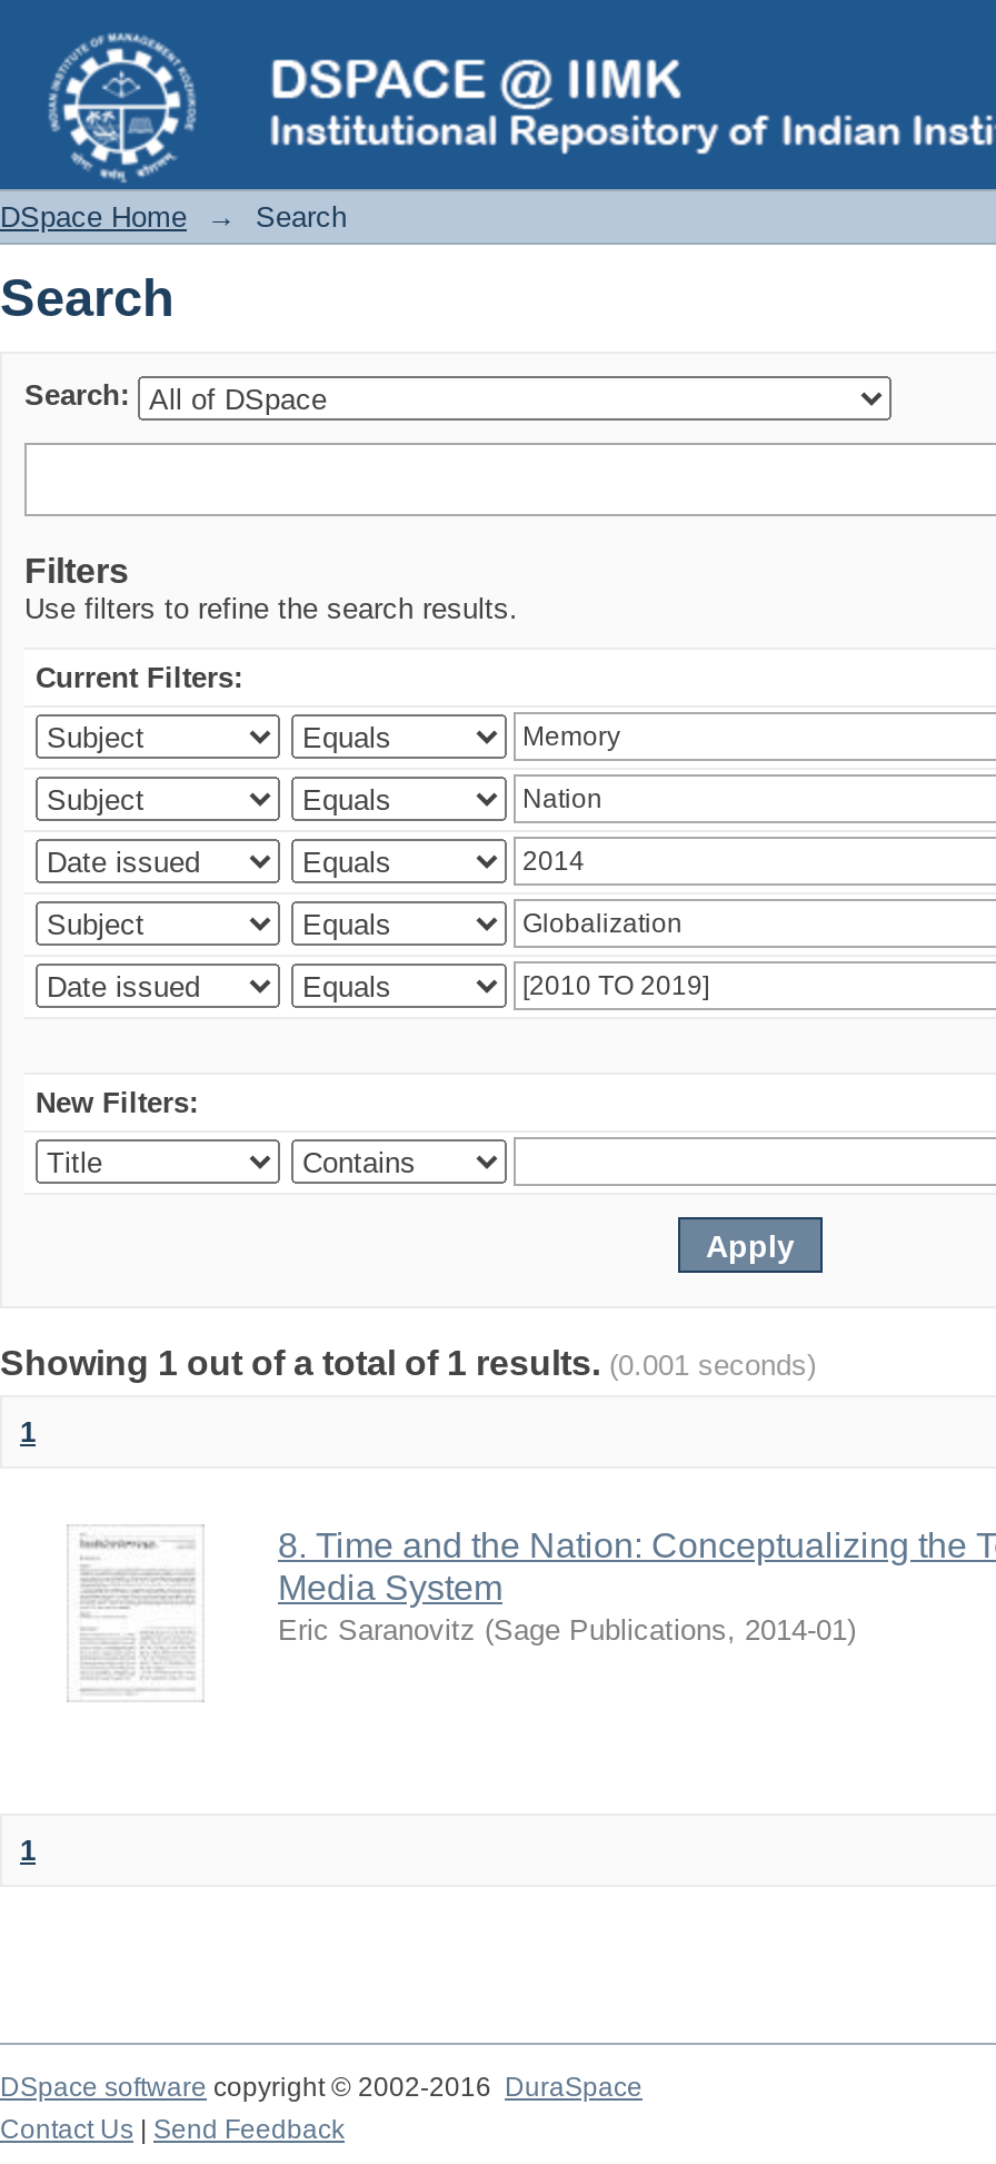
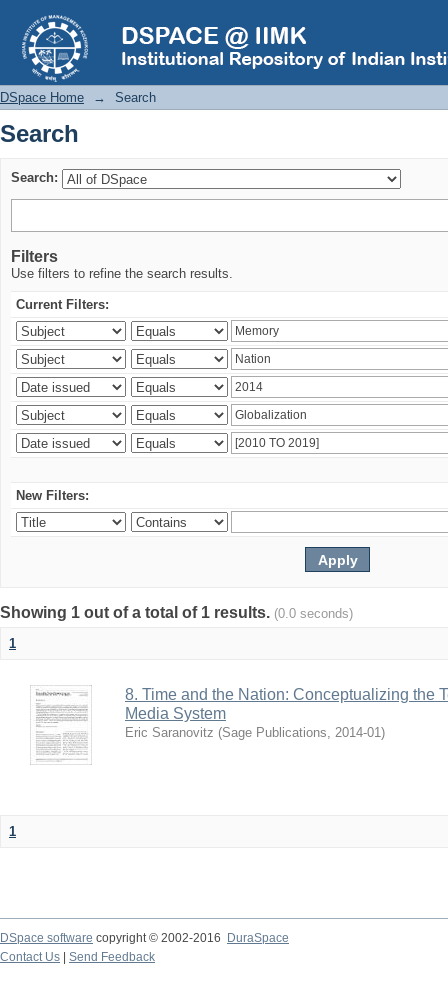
[0,1344,816,1382] Showing 1 out of a total of 1 results. (0.001 seconds) -> [0,604,353,621] Showing 1 out of a total of 1 results. (0.0 seconds)

